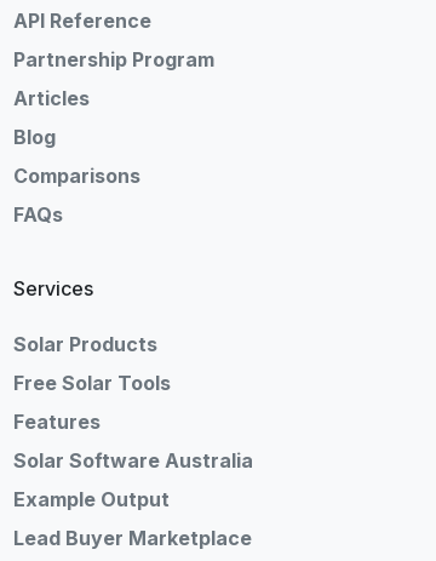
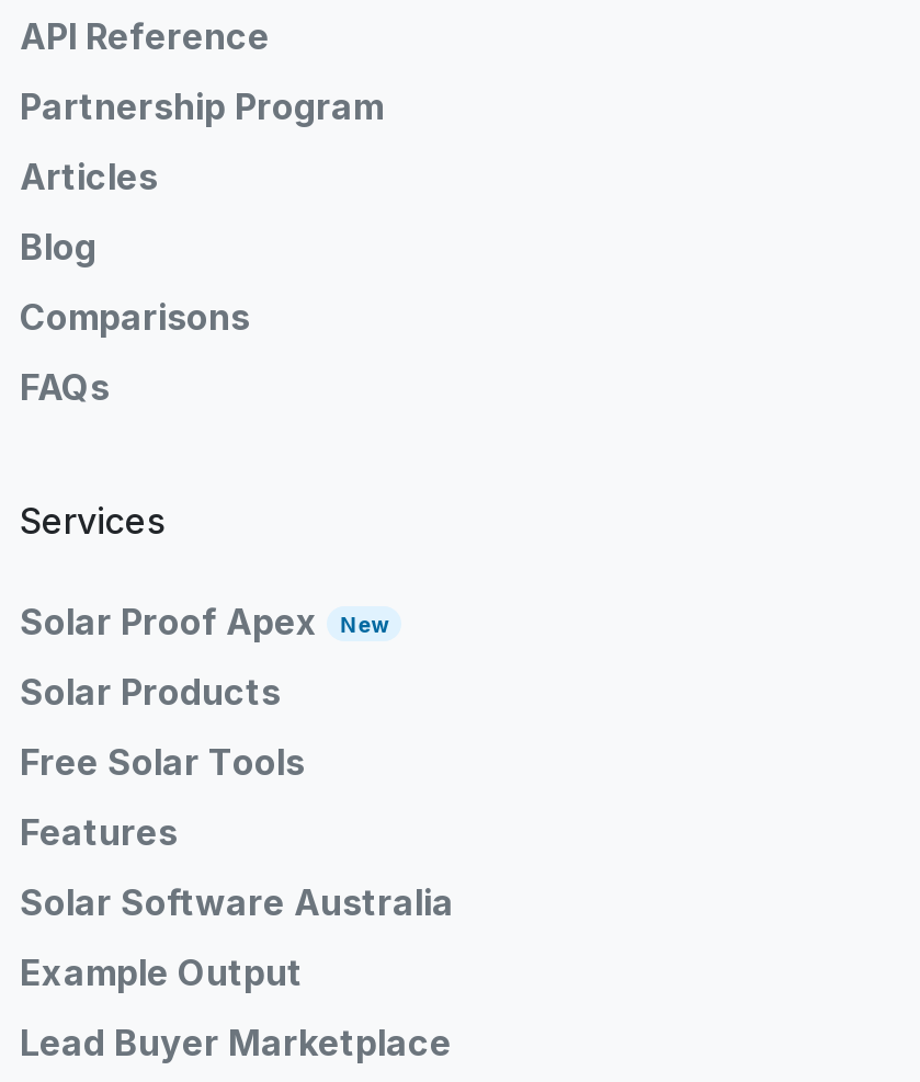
none -> [20,599,389,643] Solar Proof Apex New

